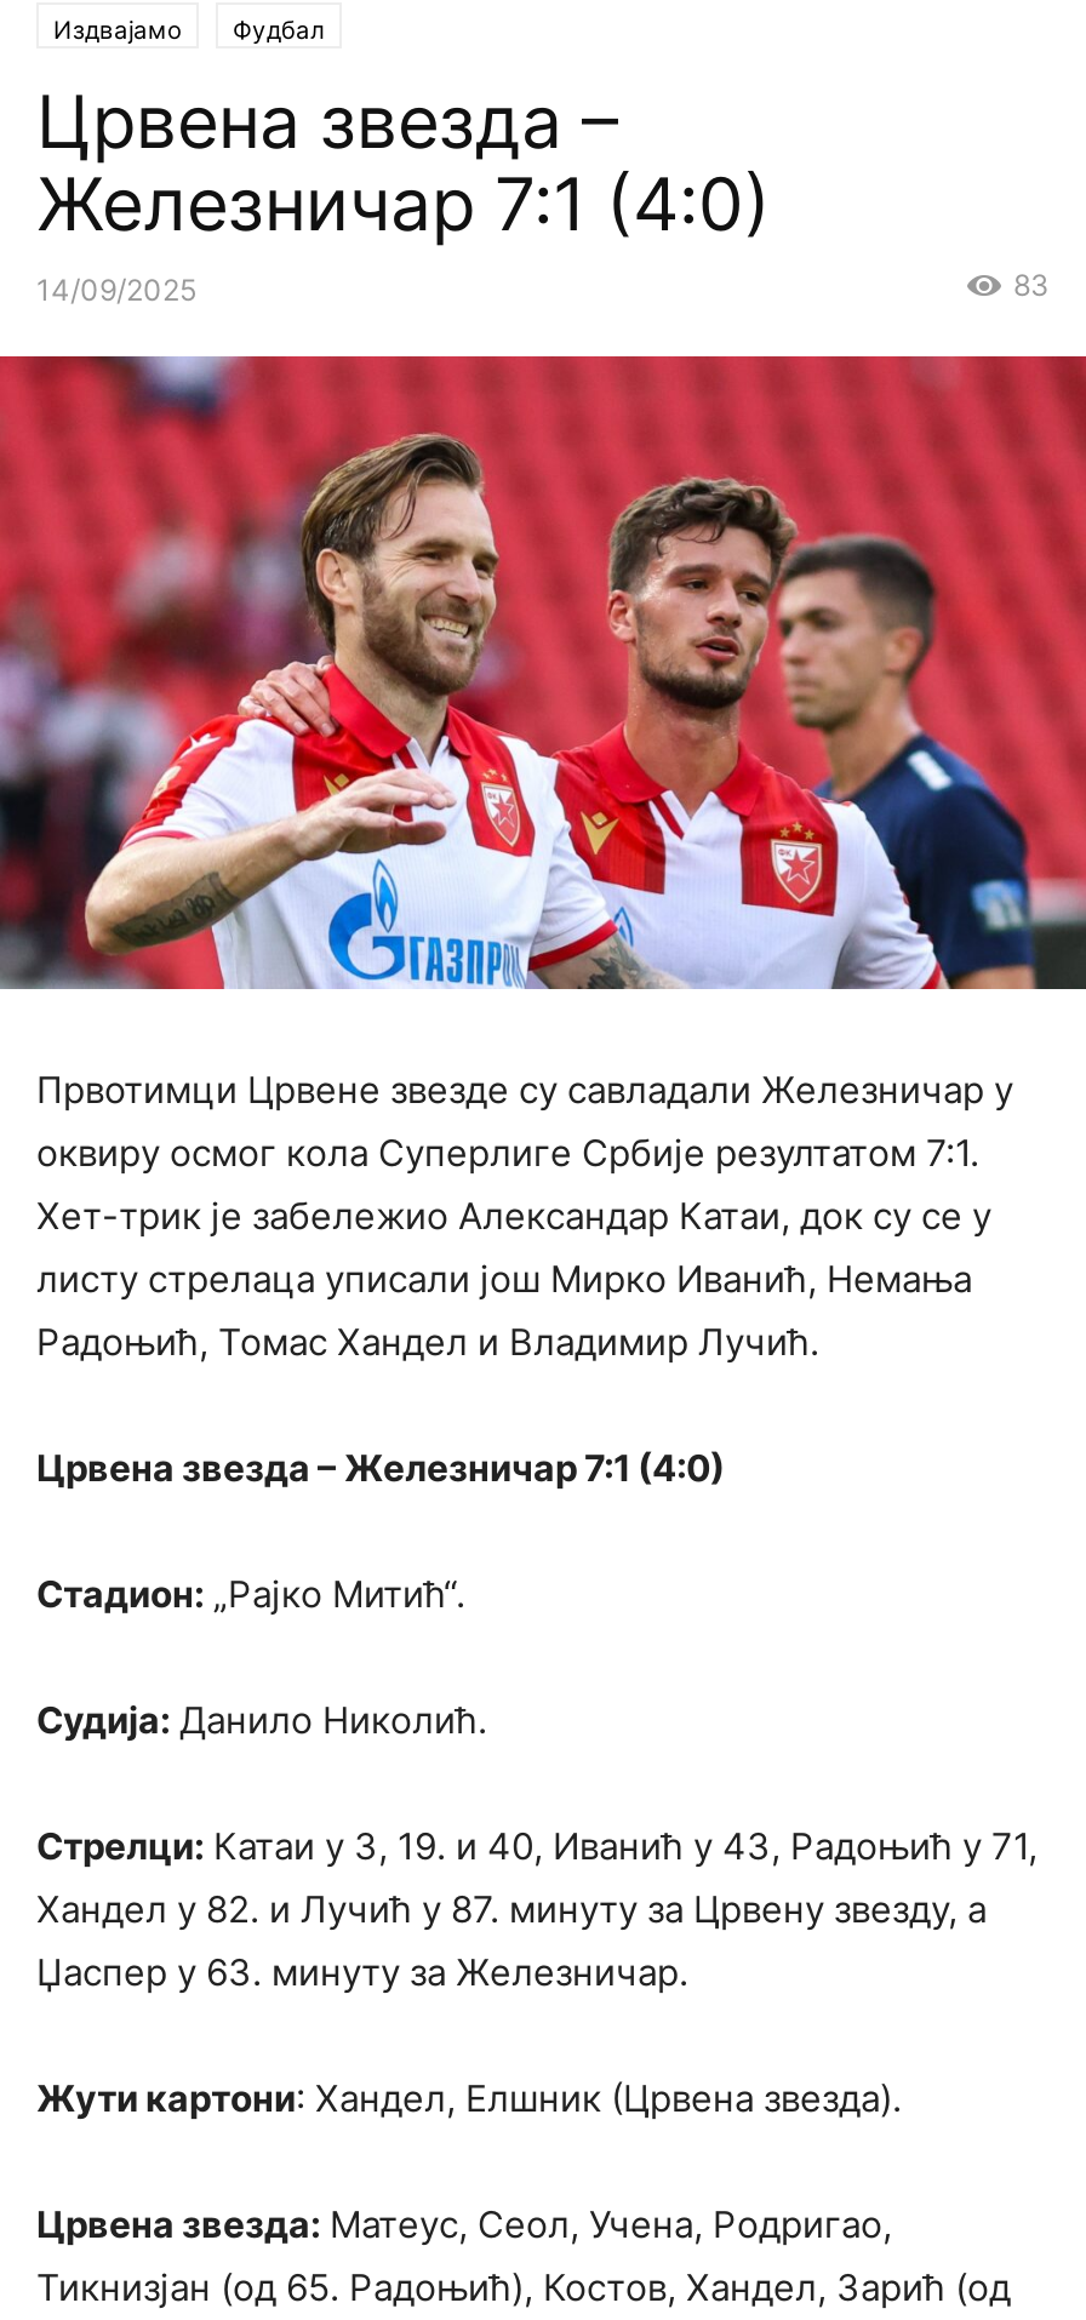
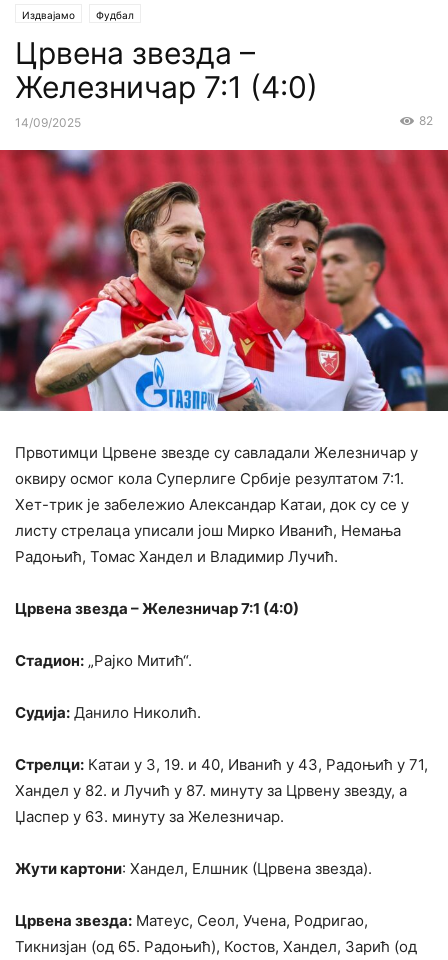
[1013,267,1050,303] 83 -> [419,113,433,128] 82

